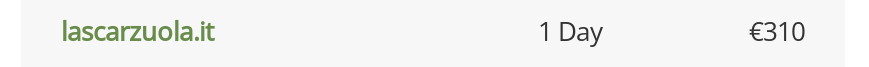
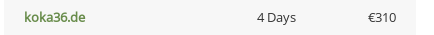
[61,13,604,49] lascarzuola.it | 1 Day -> [24,8,295,26] koka36.de | 4 Days

